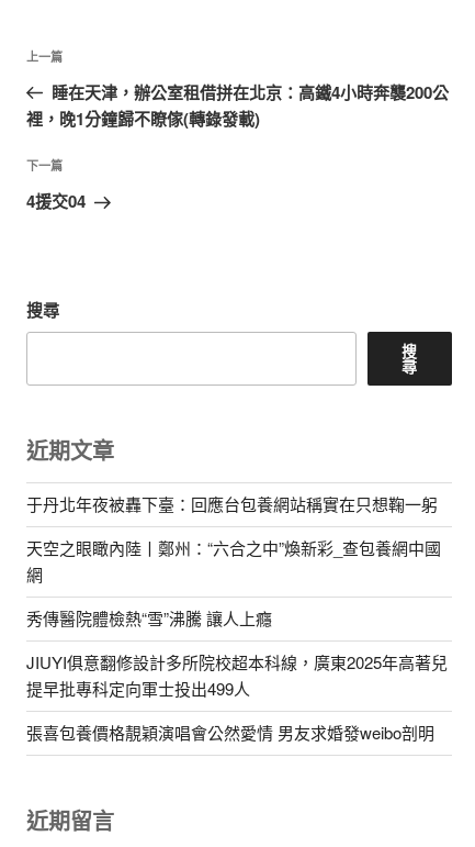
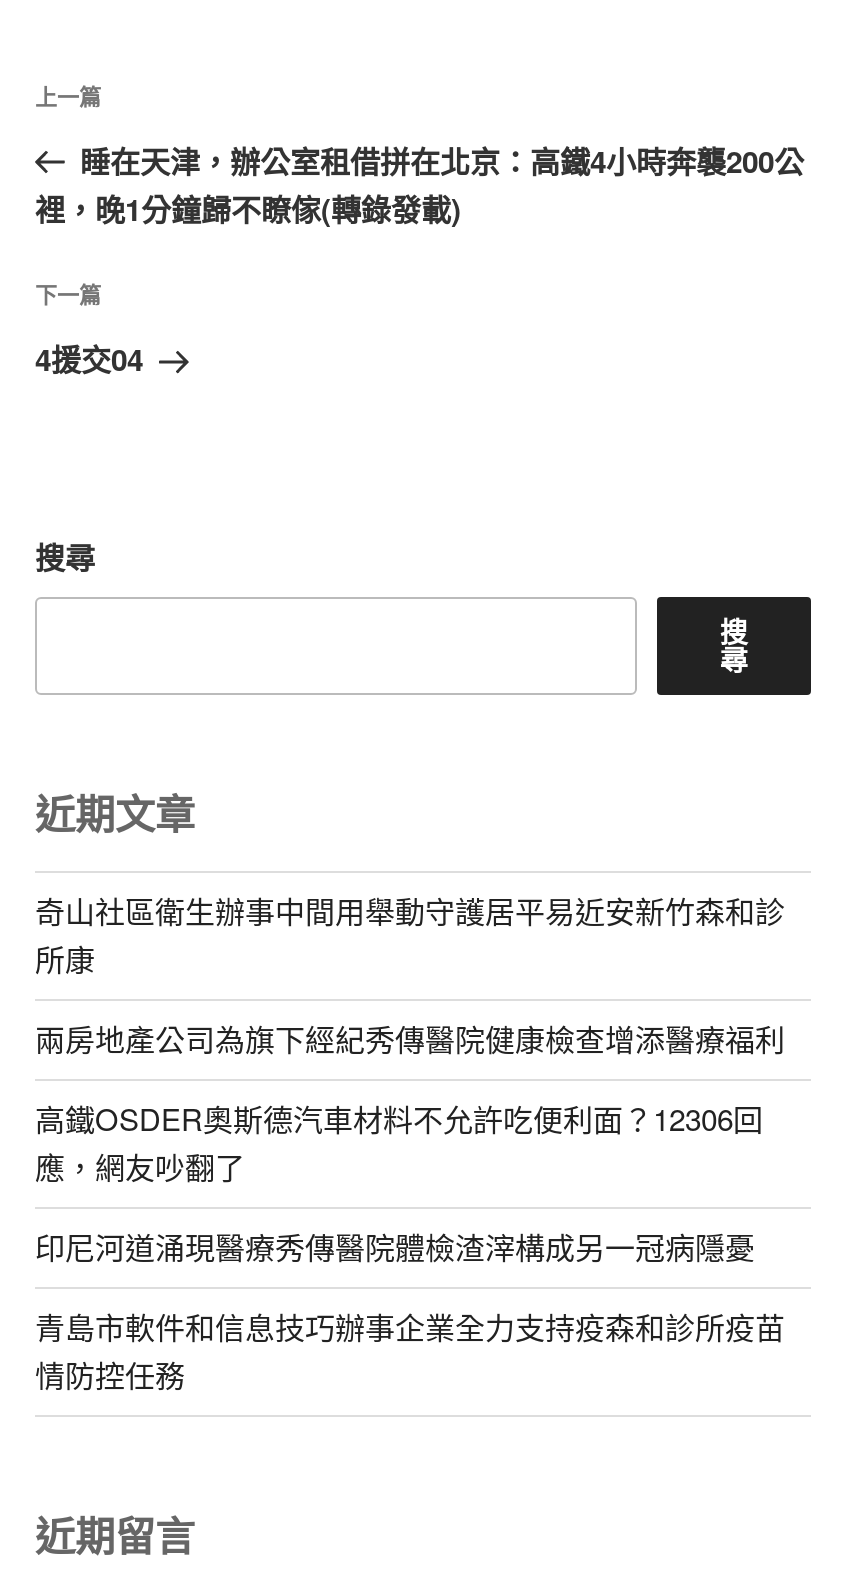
[26,492,438,515] 于丹北年夜被轟下臺：回應台包養網站稱實在只想鞠一躬 -> [35,889,785,979] 奇山社區衛生辦事中間用舉動守護居平易近安新竹森和診 | 所康
[26,536,441,586] 天空之眼瞰內陸丨鄭州：“六合之中”煥新彩_查包養網中國 | 網 -> [35,1017,785,1059] 兩房地產公司為旗下經紀秀傳醫院健康檢查增添醫療福利
[26,607,272,630] 秀傳醫院體檢熱“雪”沸騰 讓人上癮 -> [35,1097,763,1187] 高鐵OSDER奧斯德汽車材料不允許吃便利面？12306回 | 應，網友吵翻了
[26,651,448,700] JIUYI俱意翻修設計多所院校超本科線，廣東2025年高著兒 | 提早批專科定向軍士投出499人 -> [35,1225,755,1267] 印尼河道涌現醫療秀傳醫院體檢渣滓構成另一冠病隱憂
[26,721,434,744] 張喜包養價格靚穎演唱會公然愛情 男友求婚發weibo剖明 -> [35,1305,785,1395] 青島市軟件和信息技巧辦事企業全力支持疫森和診所疫苗 | 情防控任務

